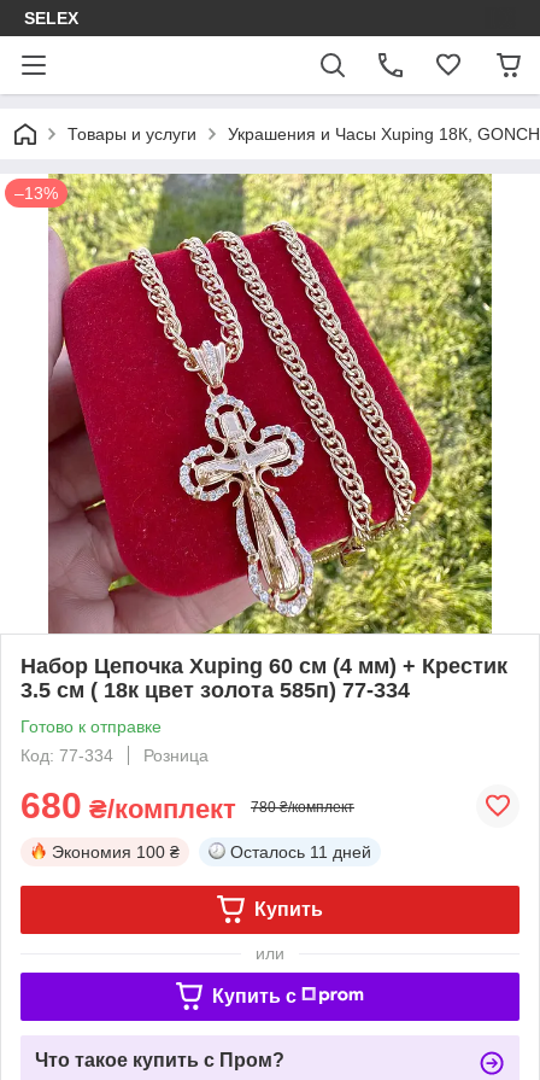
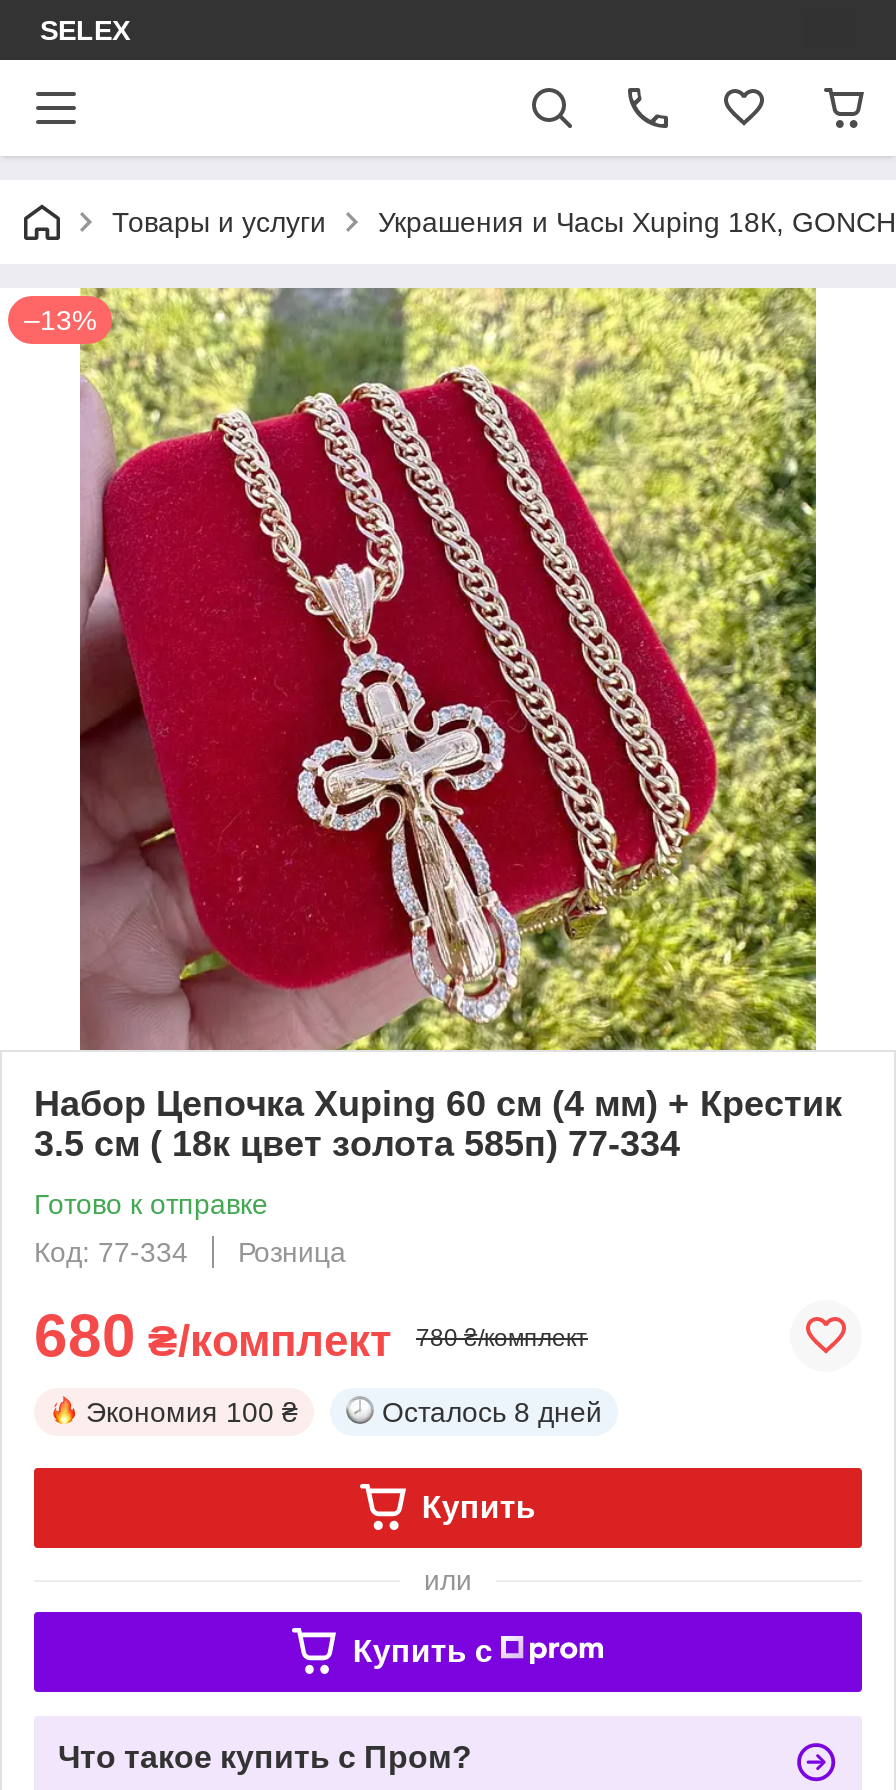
[230,842,371,861] Осталось 11 дней -> [382,1396,602,1428] Осталось 8 дней

